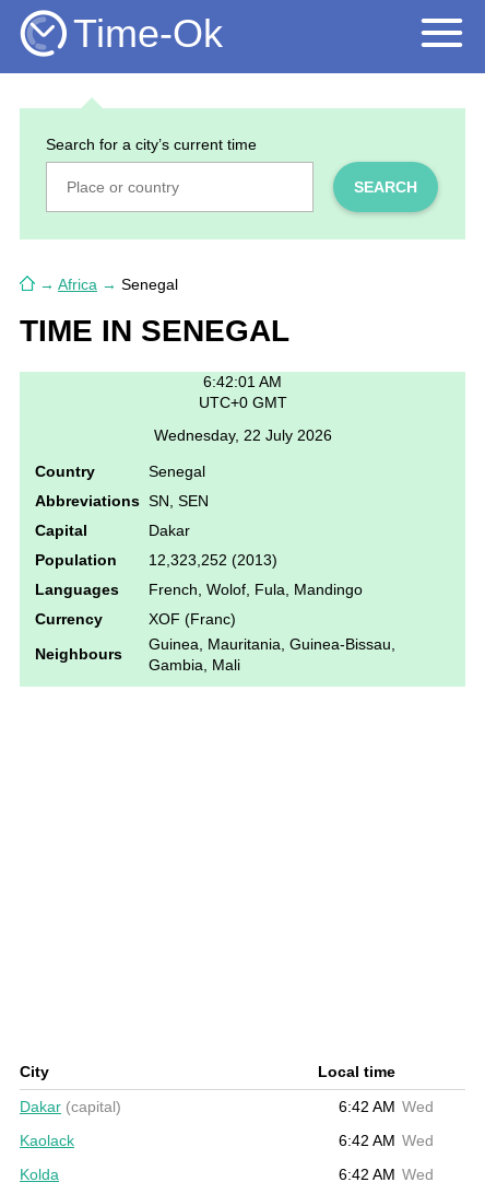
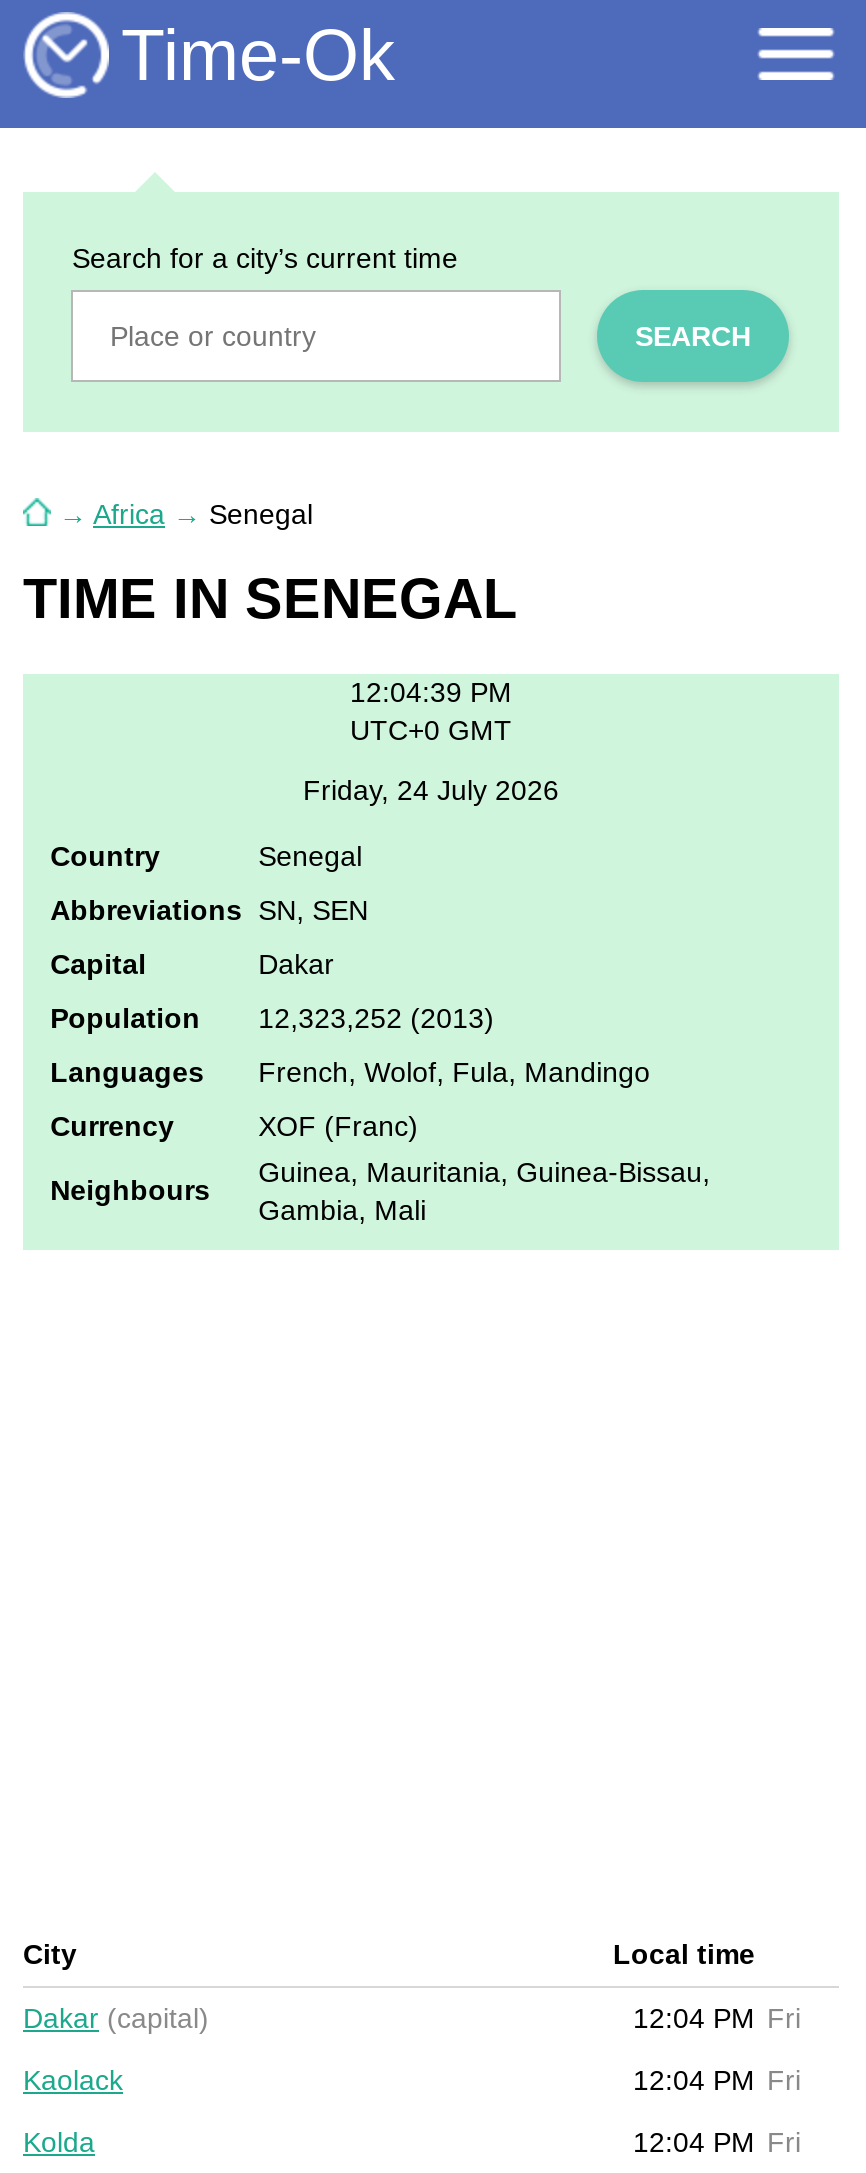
[203,373,282,391] 6:42:01 AM -> [350,677,512,709] 12:04:39 PM
[153,426,332,444] Wednesday, 22 July 2026 -> [303,774,559,806] Friday, 24 July 2026
[339,1098,434,1116] 6:42 AM Wed -> [633,2003,801,2035] 12:04 PM Fri
[339,1132,434,1150] 6:42 AM Wed -> [633,2065,801,2097] 12:04 PM Fri
[339,1166,434,1184] 6:42 AM Wed -> [633,2127,801,2159] 12:04 PM Fri

